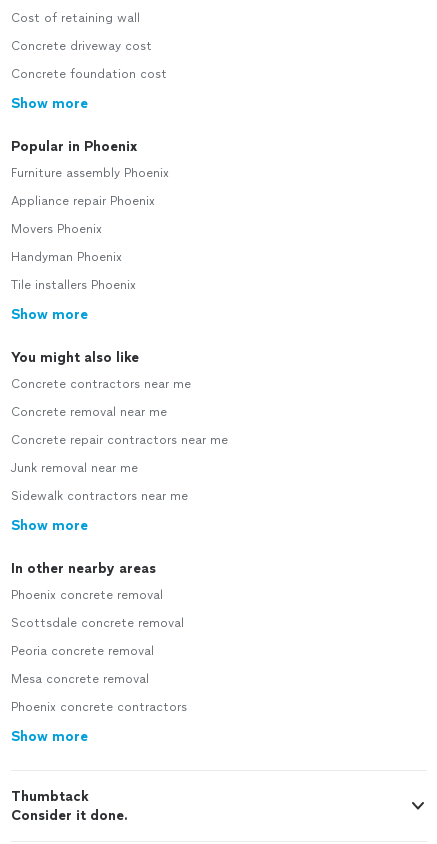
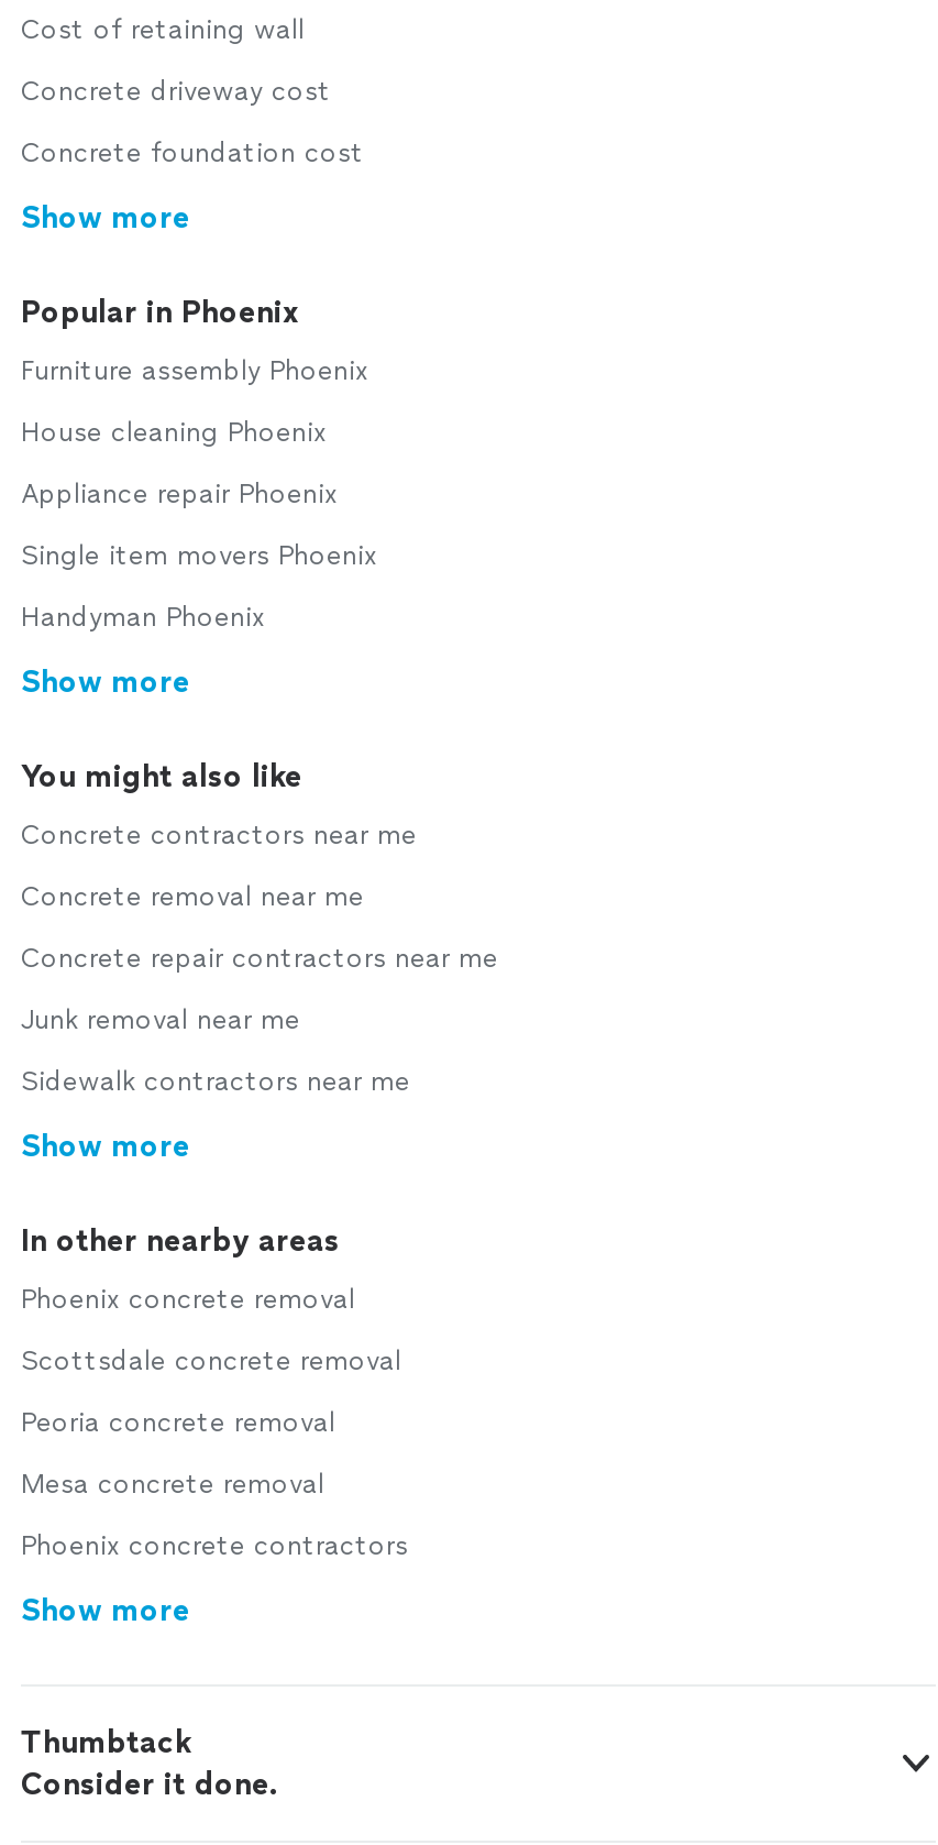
none -> [21,417,327,448] House cleaning Phoenix
moved [11,194,155,208] -> [21,479,338,509]: Appliance repair Phoenix
[11,222,102,236] Movers Phoenix -> [21,540,377,571] Single item movers Phoenix
moved [11,250,122,264] -> [21,602,265,633]: Handyman Phoenix
[11,278,136,292] Tile installers Phoenix -> none

